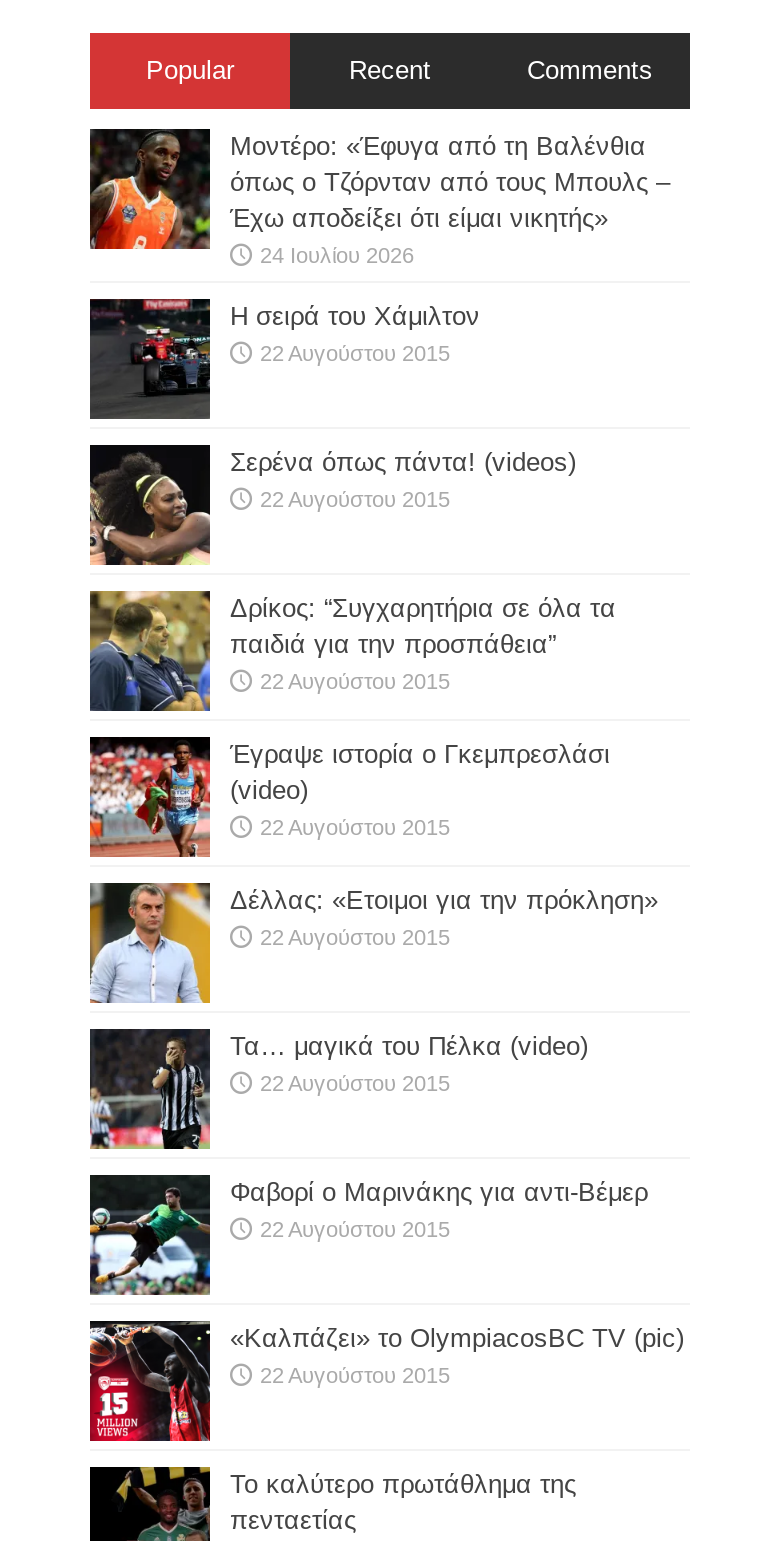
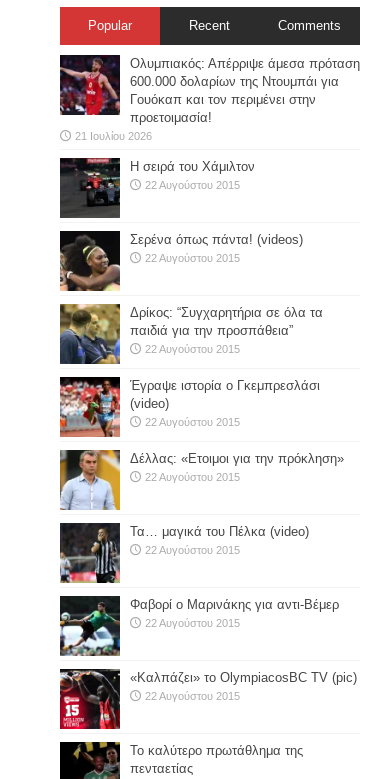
[90,131,670,267] [image] | Μοντέρο: «Έφυγα από τη Βαλένθια | όπως ο Τζόρνταν από τους Μπουλς – | Έχω αποδείξει ότι είμαι νικητής» | 24 Ιουλίου 2026 -> [59,56,360,142] [image] | Ολυμπιακός: Απέρριψε άμεσα πρόταση | 600.000 δολαρίων της Ντουμπάι για | Γουόκαπ και τον περιμένει στην | προετοιμασία! | 21 Ιουλίου 2026

